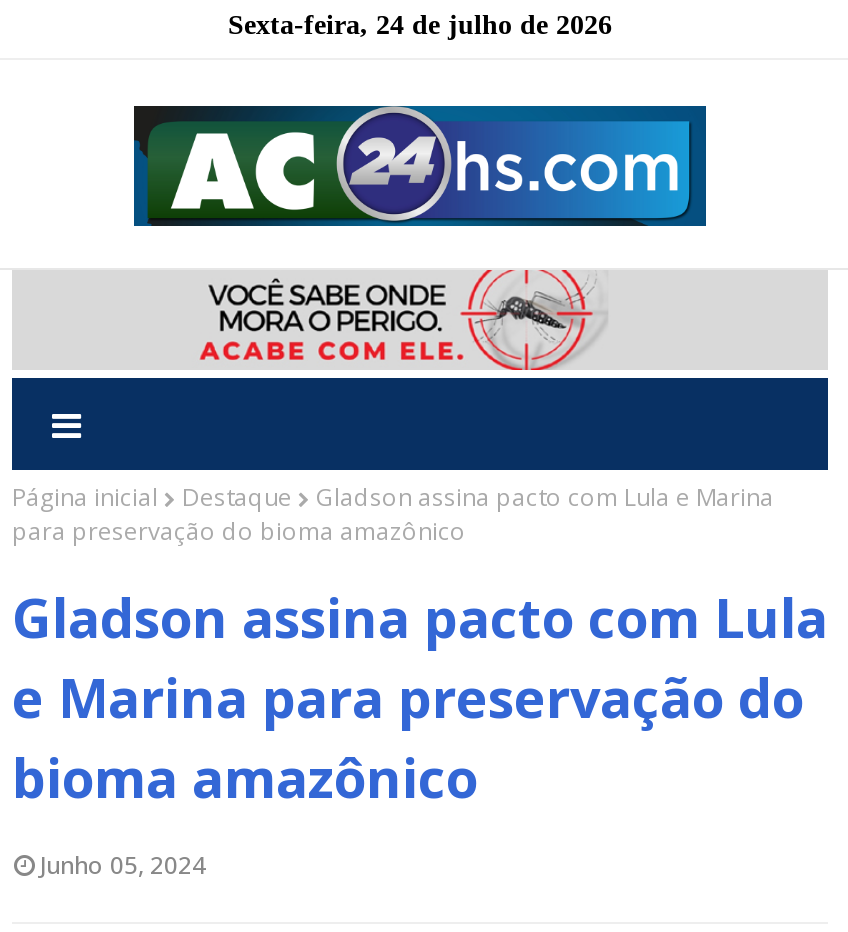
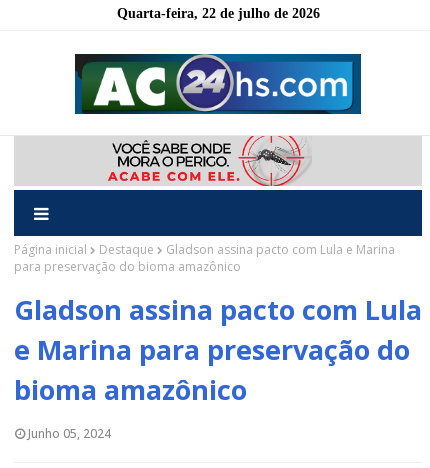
[228,10,612,40] Sexta-feira, 24 de julho de 2026 -> [116,6,319,21] Quarta-feira, 22 de julho de 2026

